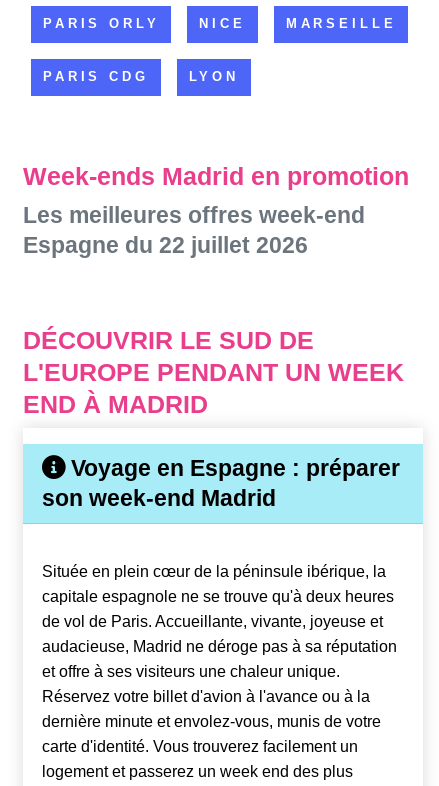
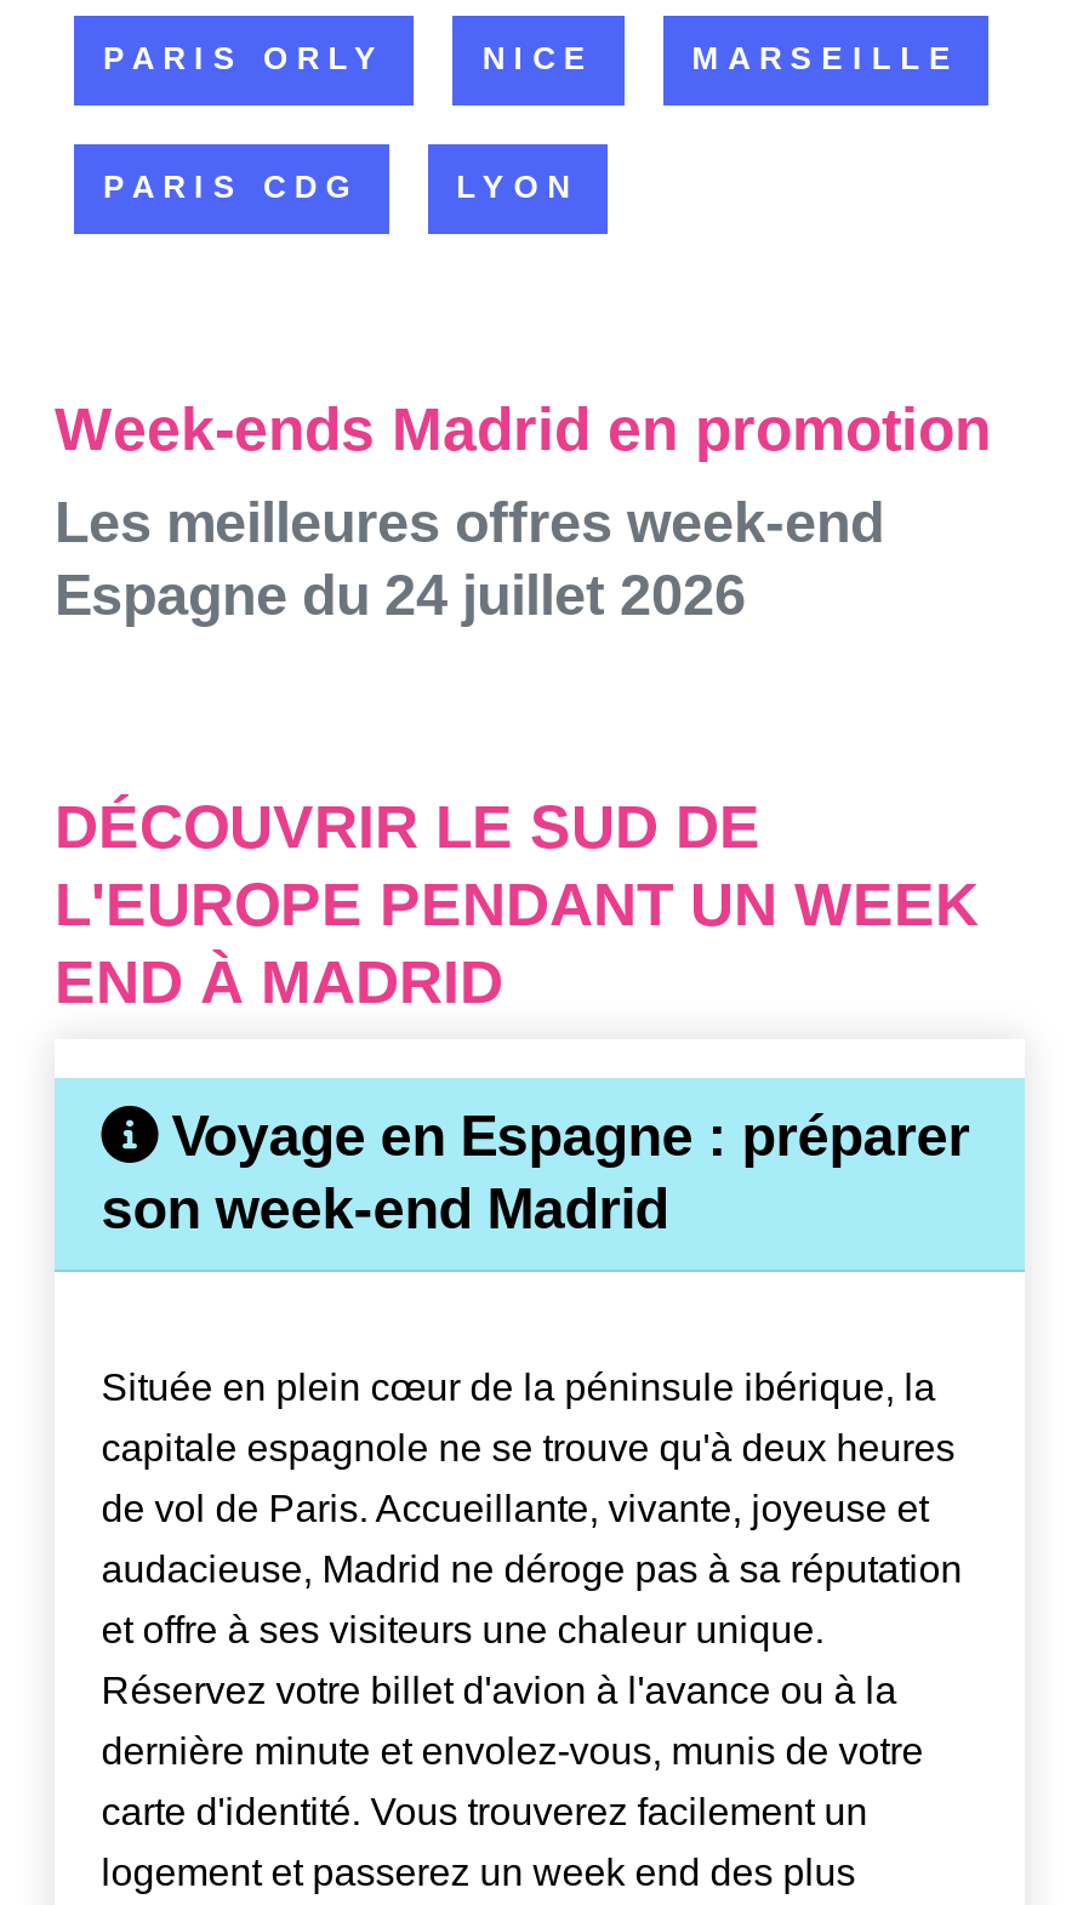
[23,232,308,258] Espagne du 22 juillet 2026 -> [55,563,746,626] Espagne du 24 juillet 2026

